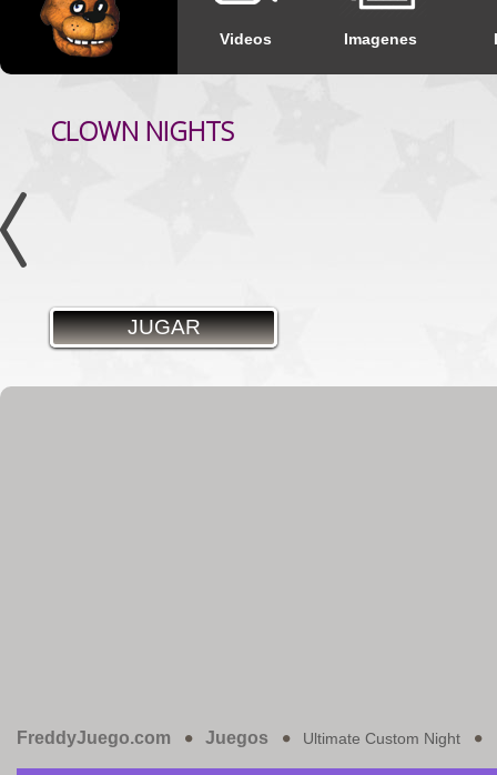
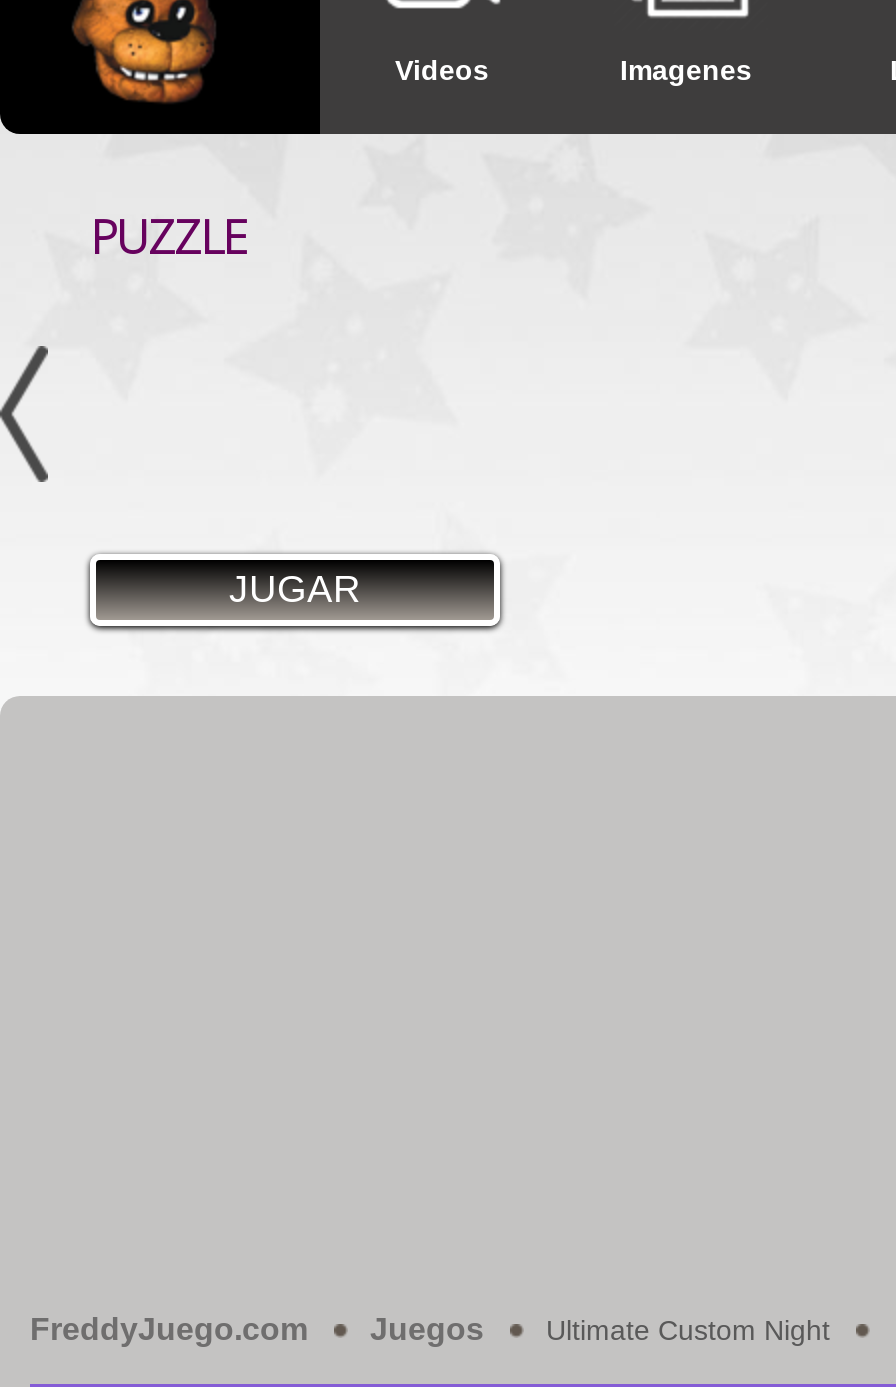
[50,113,234,149] CLOWN NIGHTS -> [90,204,246,268] PUZZLE

